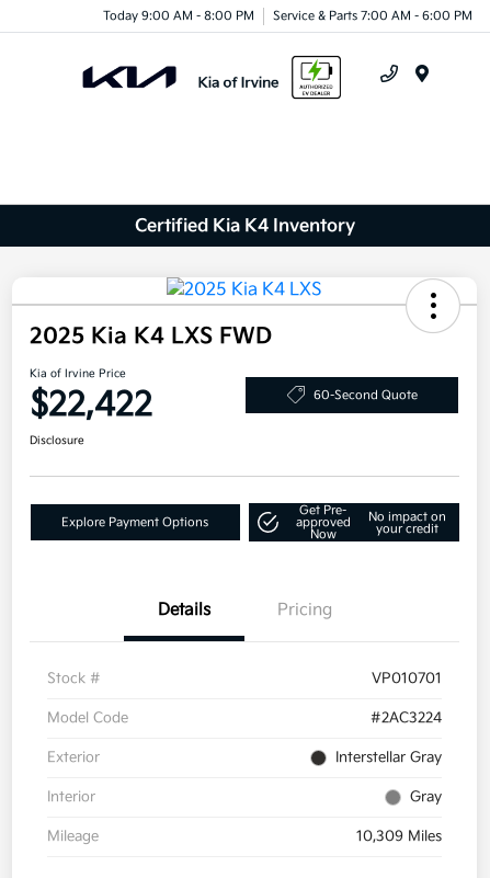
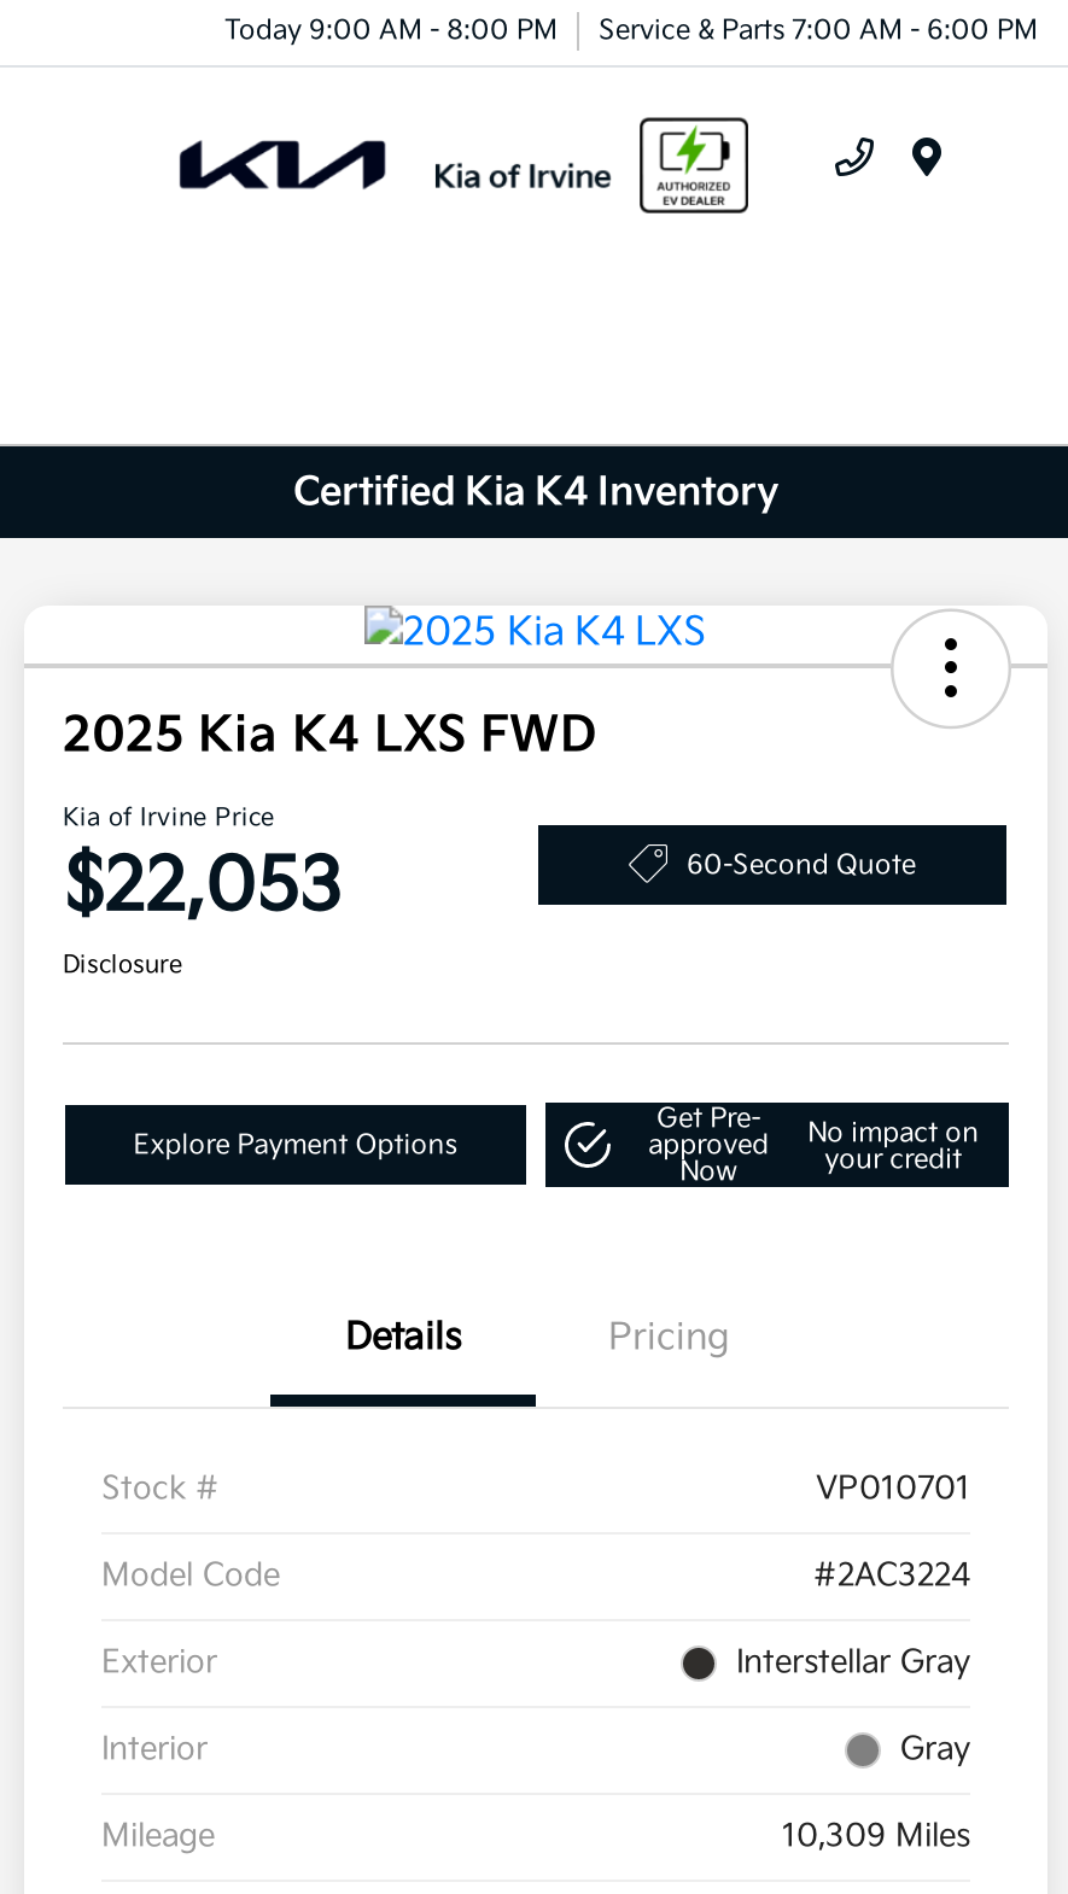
[30,386,152,426] $22,422 -> [63,845,343,932] $22,053

